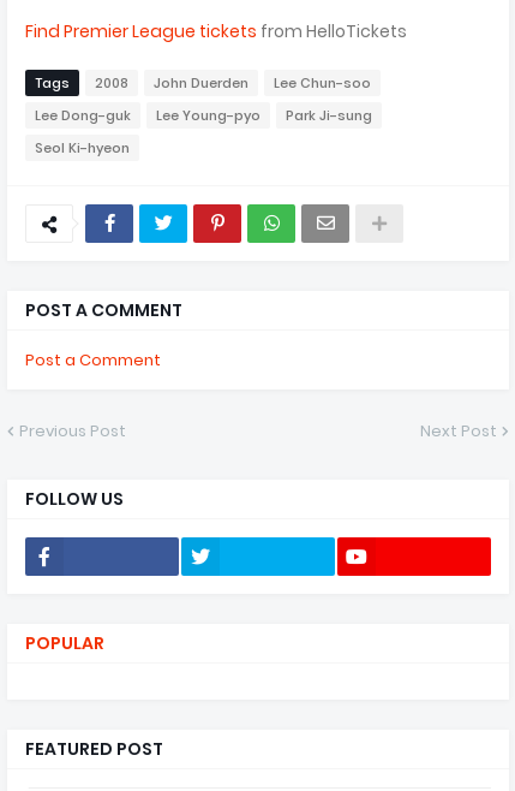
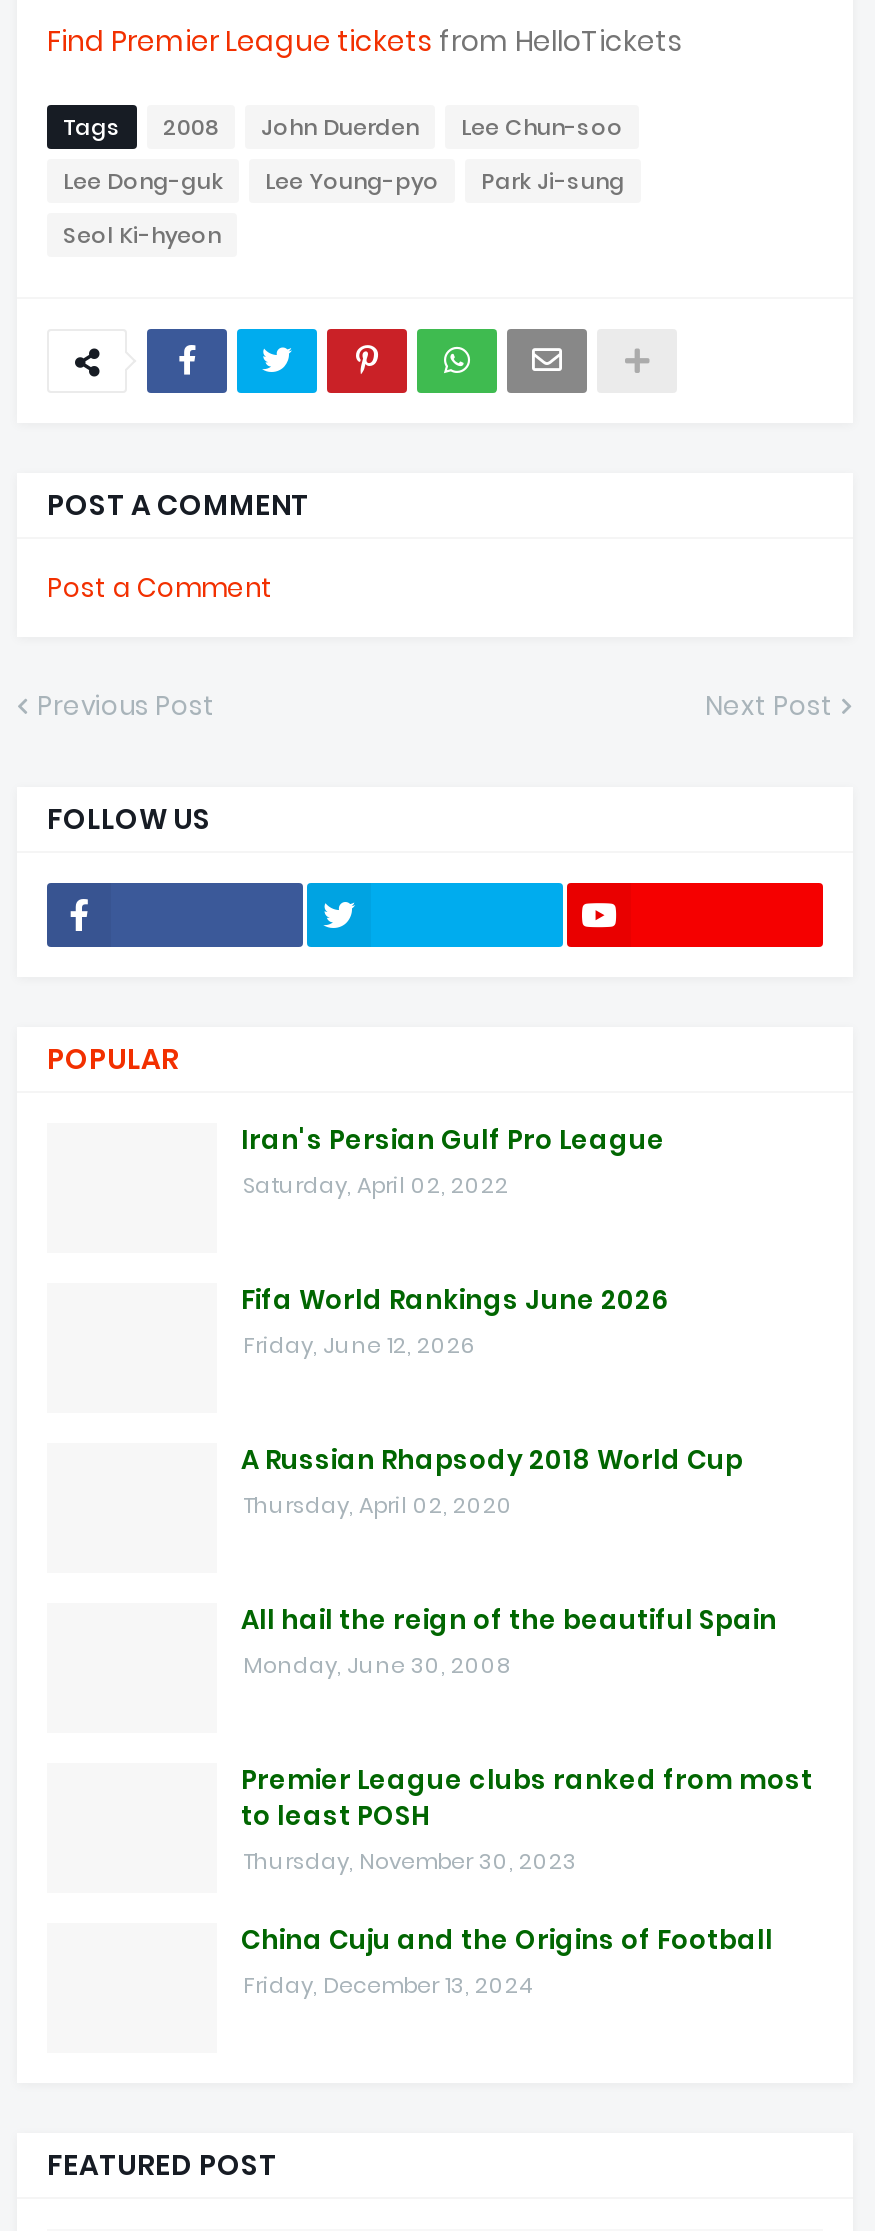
none -> [241,1121,813,2001] Iran's Persian Gulf Pro League | Saturday, April 02, 2022 | Fifa World Rankings June 2026 | Friday, June 12, 2026 | A Russian Rhapsody 2018 World Cup | Thursday, April 02, 2020 | All hail the reign of the beautiful Spain | Monday, June 30, 2008 | Premier League clubs ranked from most | to least POSH | Thursday, November 30, 2023 | China Cuju and the Origins of Football | Friday, December 13, 2024

